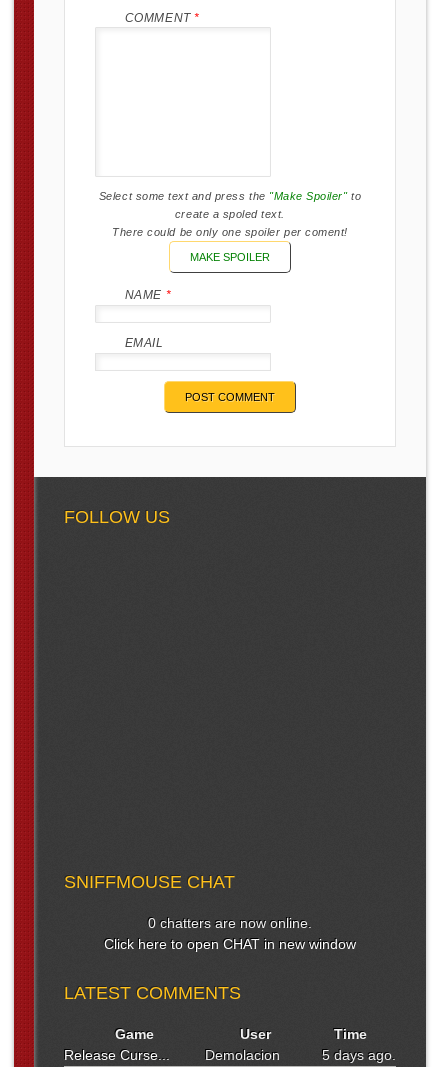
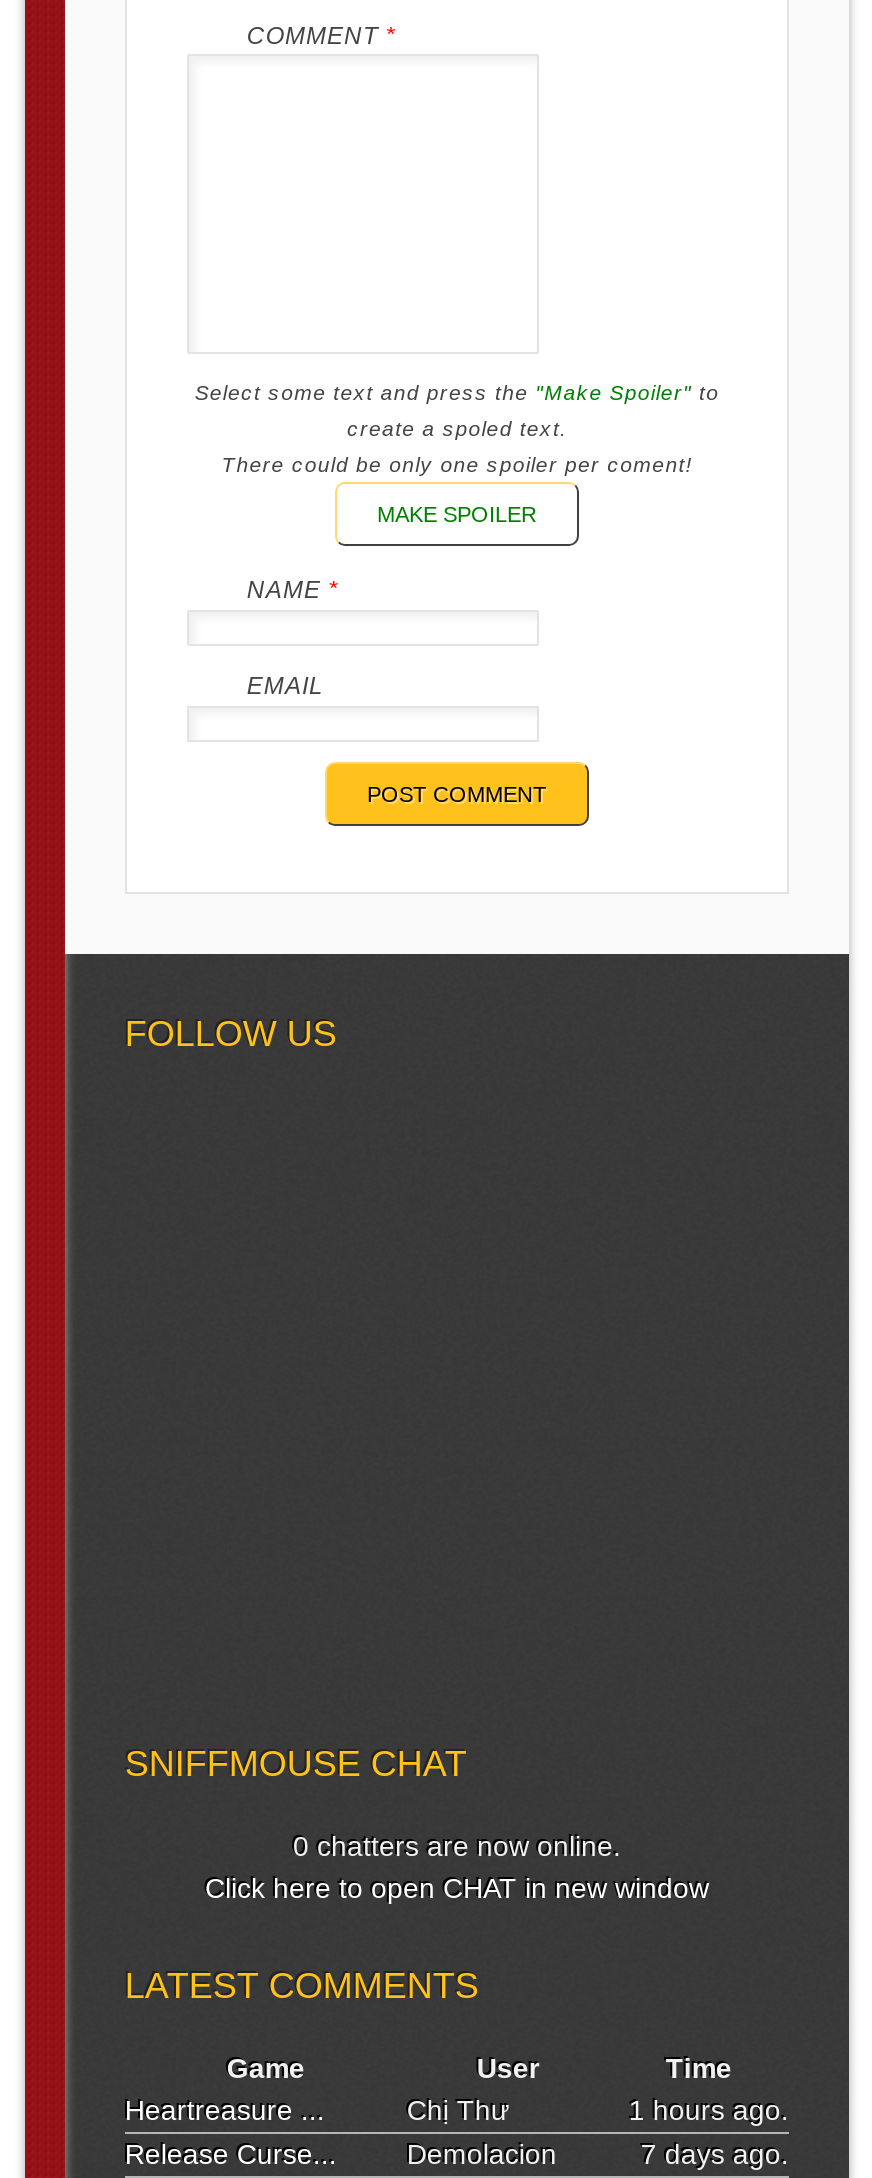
none -> [125,2094,789,2126] Heartreasure ... | Chị Thư | 1 hours ago.
[322,1047,396,1063] 5 days ago. -> [641,2138,789,2170] 7 days ago.

